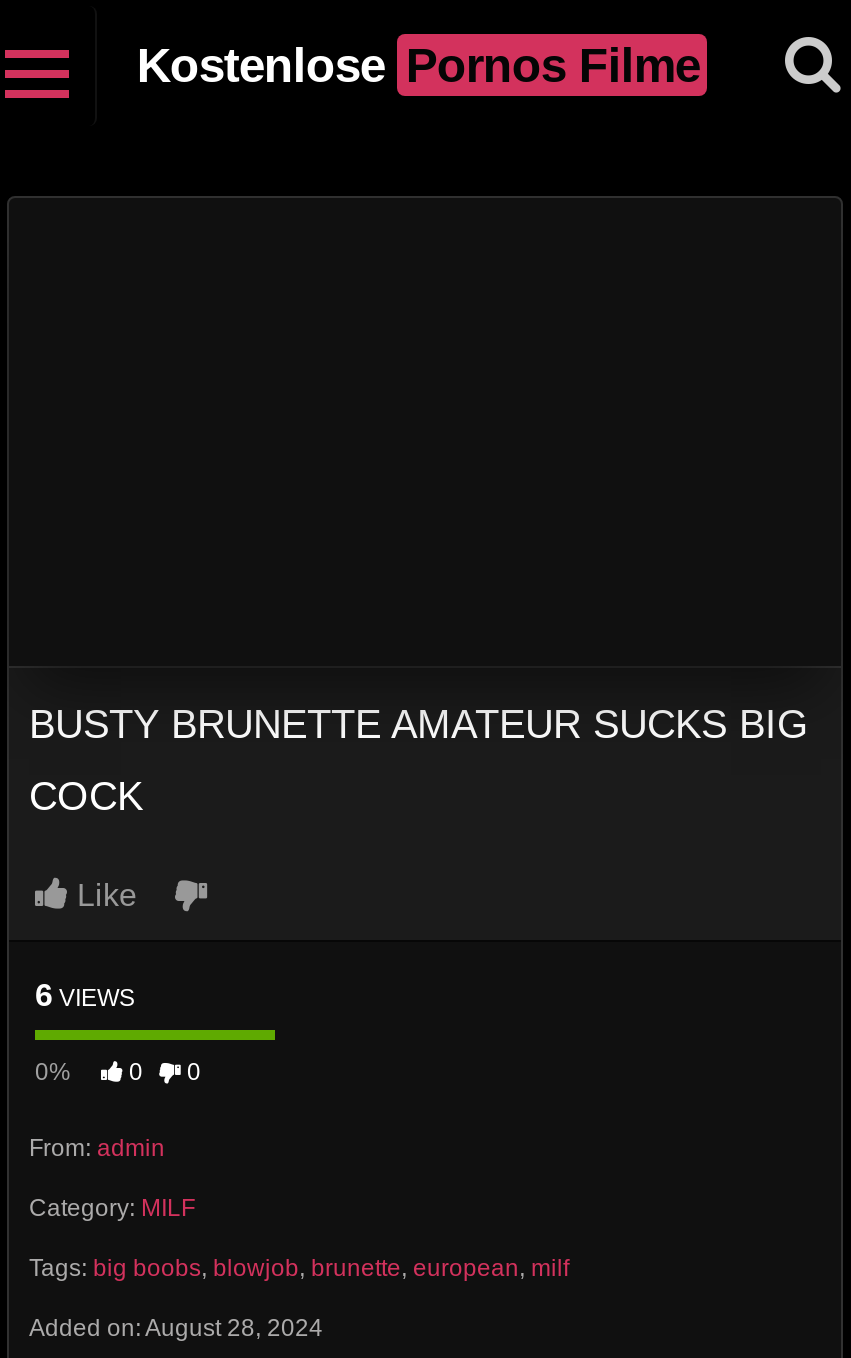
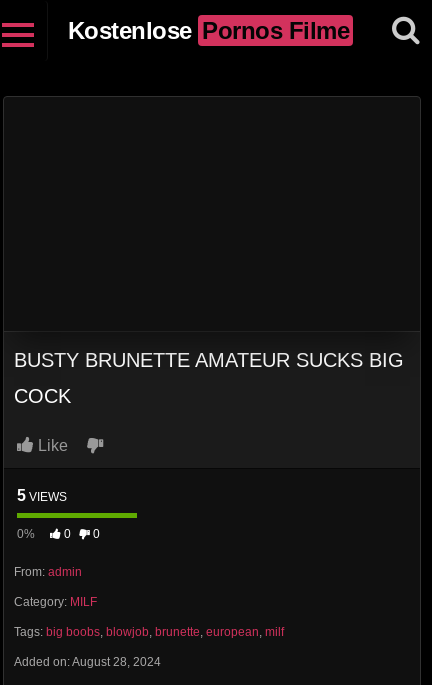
[35,978,135,1012] 6 VIEWS -> [17,487,67,504] 5 VIEWS

